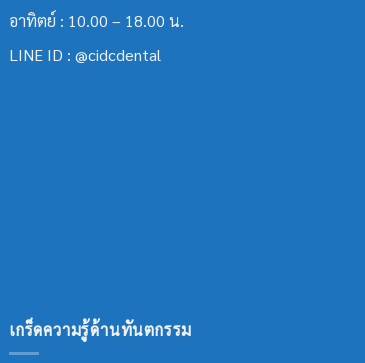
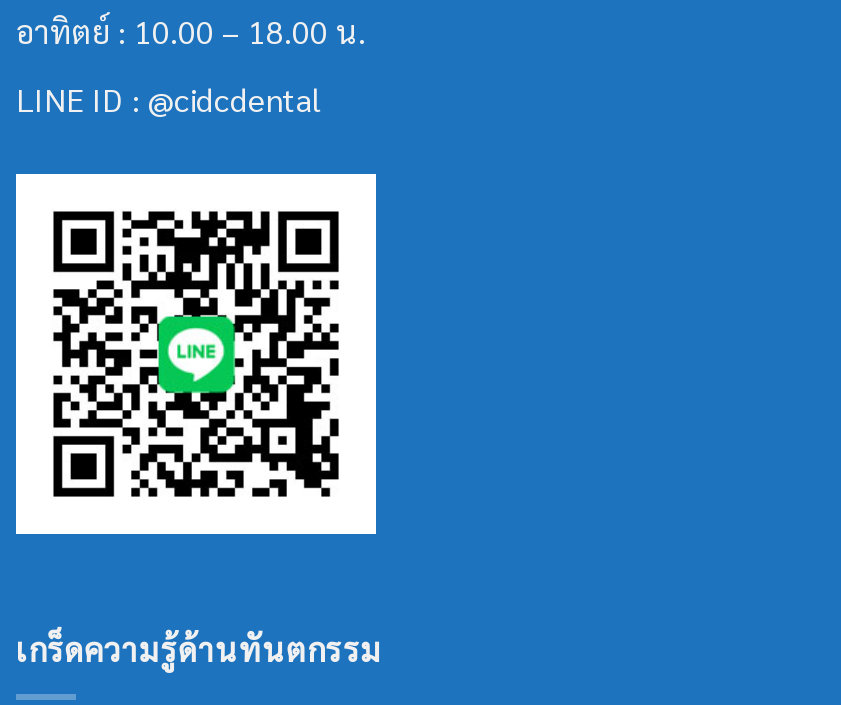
none -> [14,172,378,536] [image]

